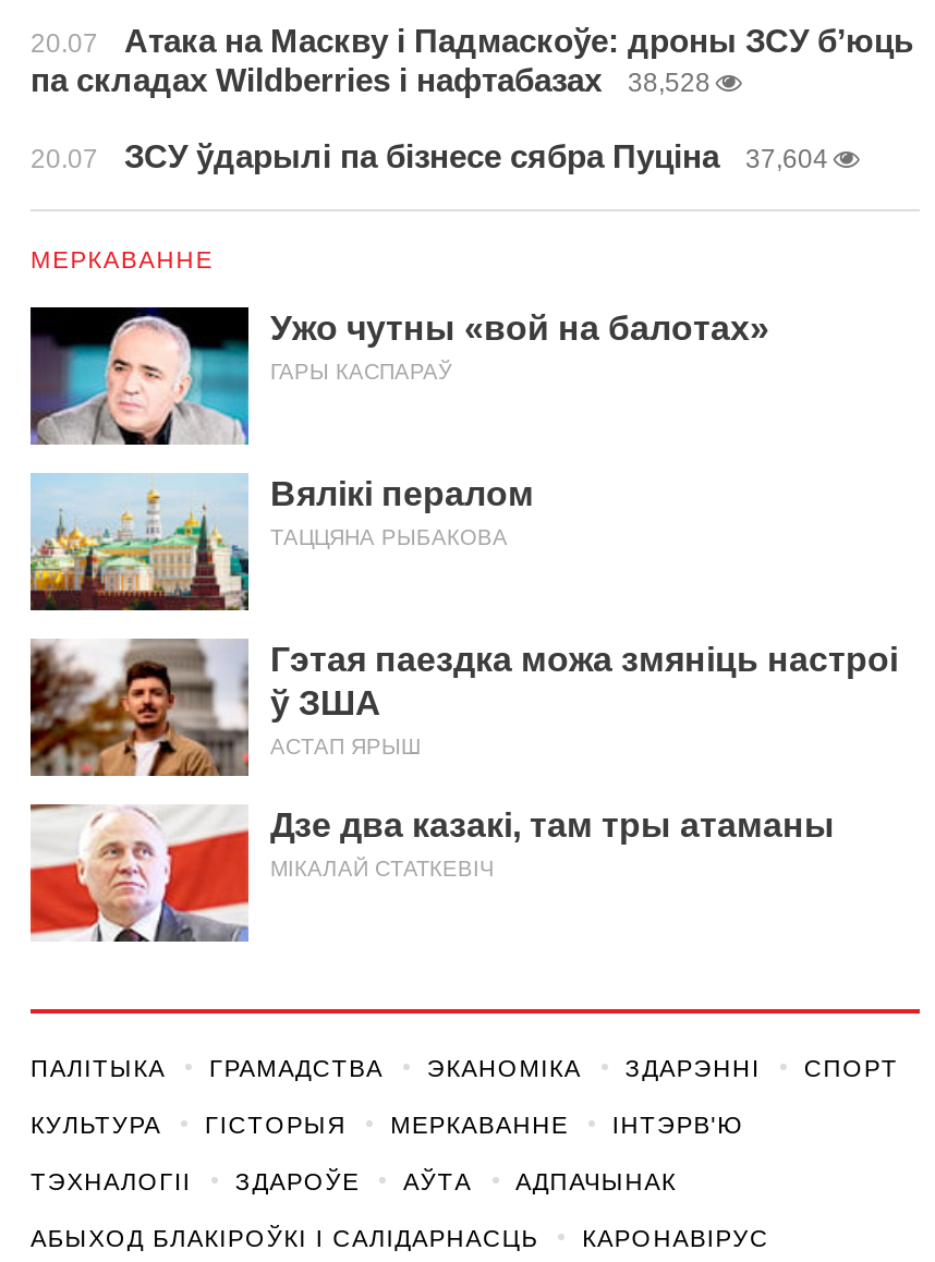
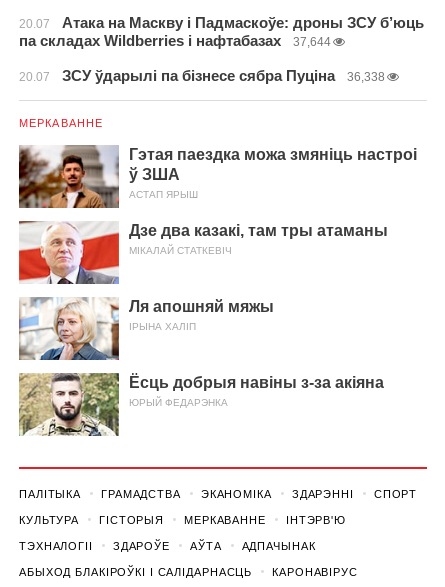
[31,61,711,98] па складах Wildberries і нафтабазах 38,528 -> [19,32,331,49] па складах Wildberries і нафтабазах 37,644
[31,137,828,174] 20.07 ЗСУ ўдарылі па бізнесе сябра Пуціна 37,604 -> [19,67,385,84] 20.07 ЗСУ ўдарылі па бізнесе сябра Пуціна 36,338
[28,305,769,549] [image] | Ужо чутны «вой на балотах» | ГАРЫ КАСПАРАЎ | Вялікі пералом | ТАЦЦЯНА РЫБАКОВА -> none
[28,473,251,612] [image] -> none
moved [26,636,898,881] -> [17,144,417,256]: [image] | Гэтая паездка можа змяніць настроі | ў ЗША | АСТАП ЯРЫШ | Дзе два казакі, там тры атаманы | МІКАЛАЙ СТАТКЕВІЧ
none -> [18,296,384,408] [image] | Ля апошняй мяжы | ІРЫНА ХАЛІП | Ёсць добрыя навіны з-за акіяна | ЮРЫЙ ФЕДАРЭНКА
none -> [18,372,120,437] [image]

